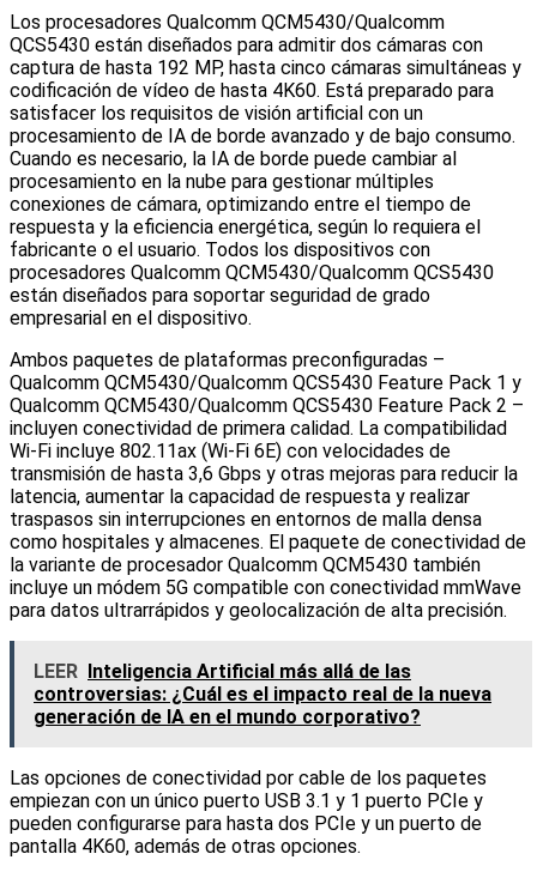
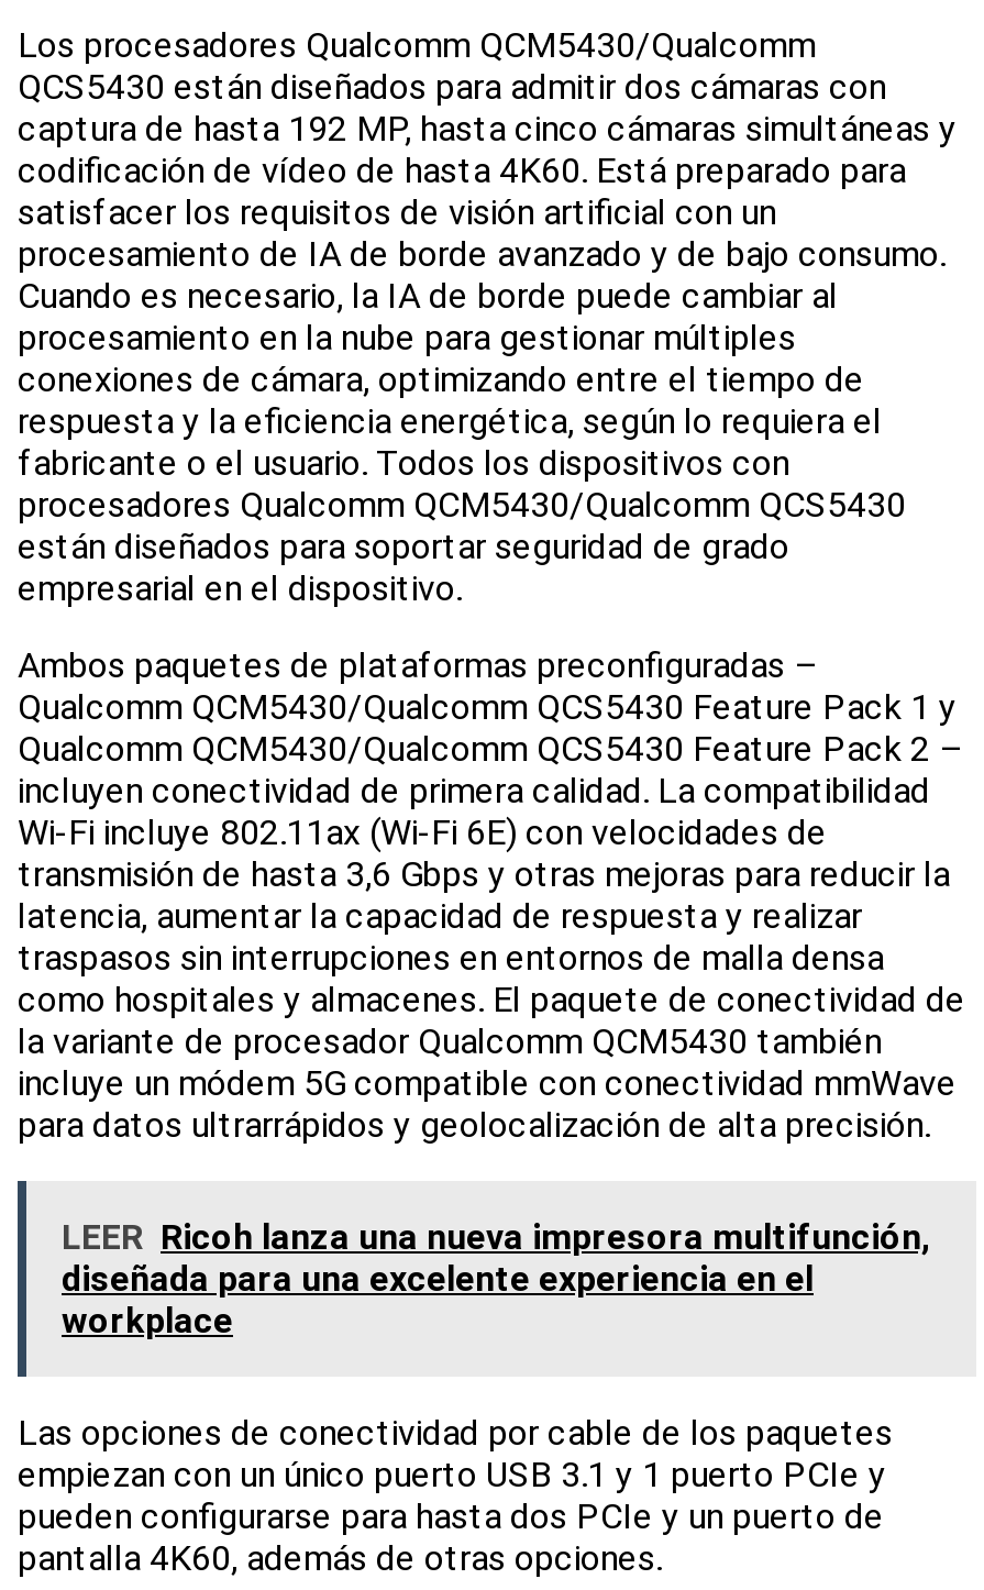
[34,660,491,728] LEER Inteligencia Artificial más allá de las | controversias: ¿Cuál es el impacto real de la nueva | generación de IA en el mundo corporativo? -> [62,1215,930,1341] LEER Ricoh lanza una nueva impresora multifunción, | diseñada para una excelente experiencia en el | workplace

